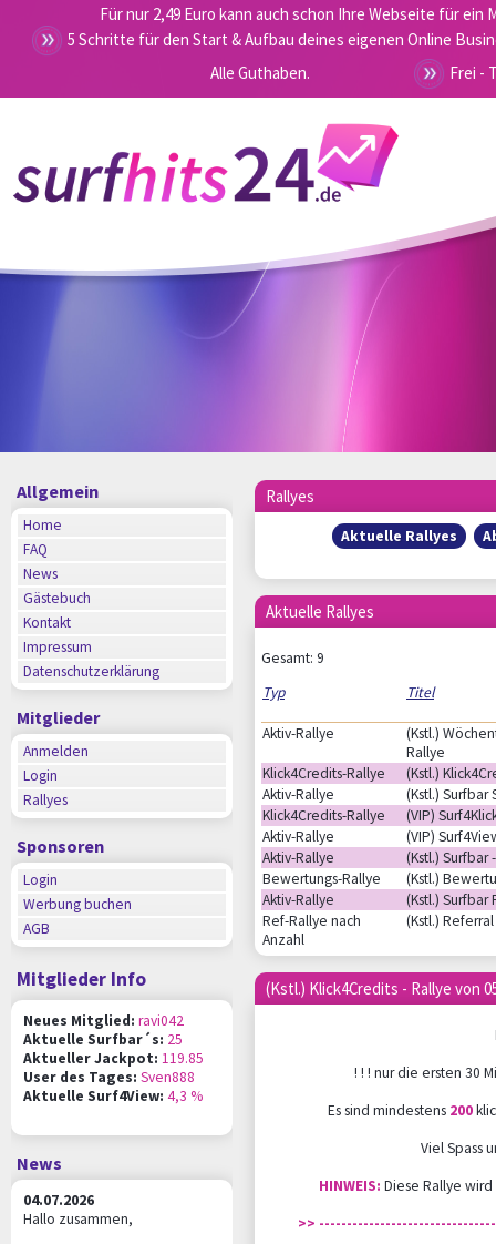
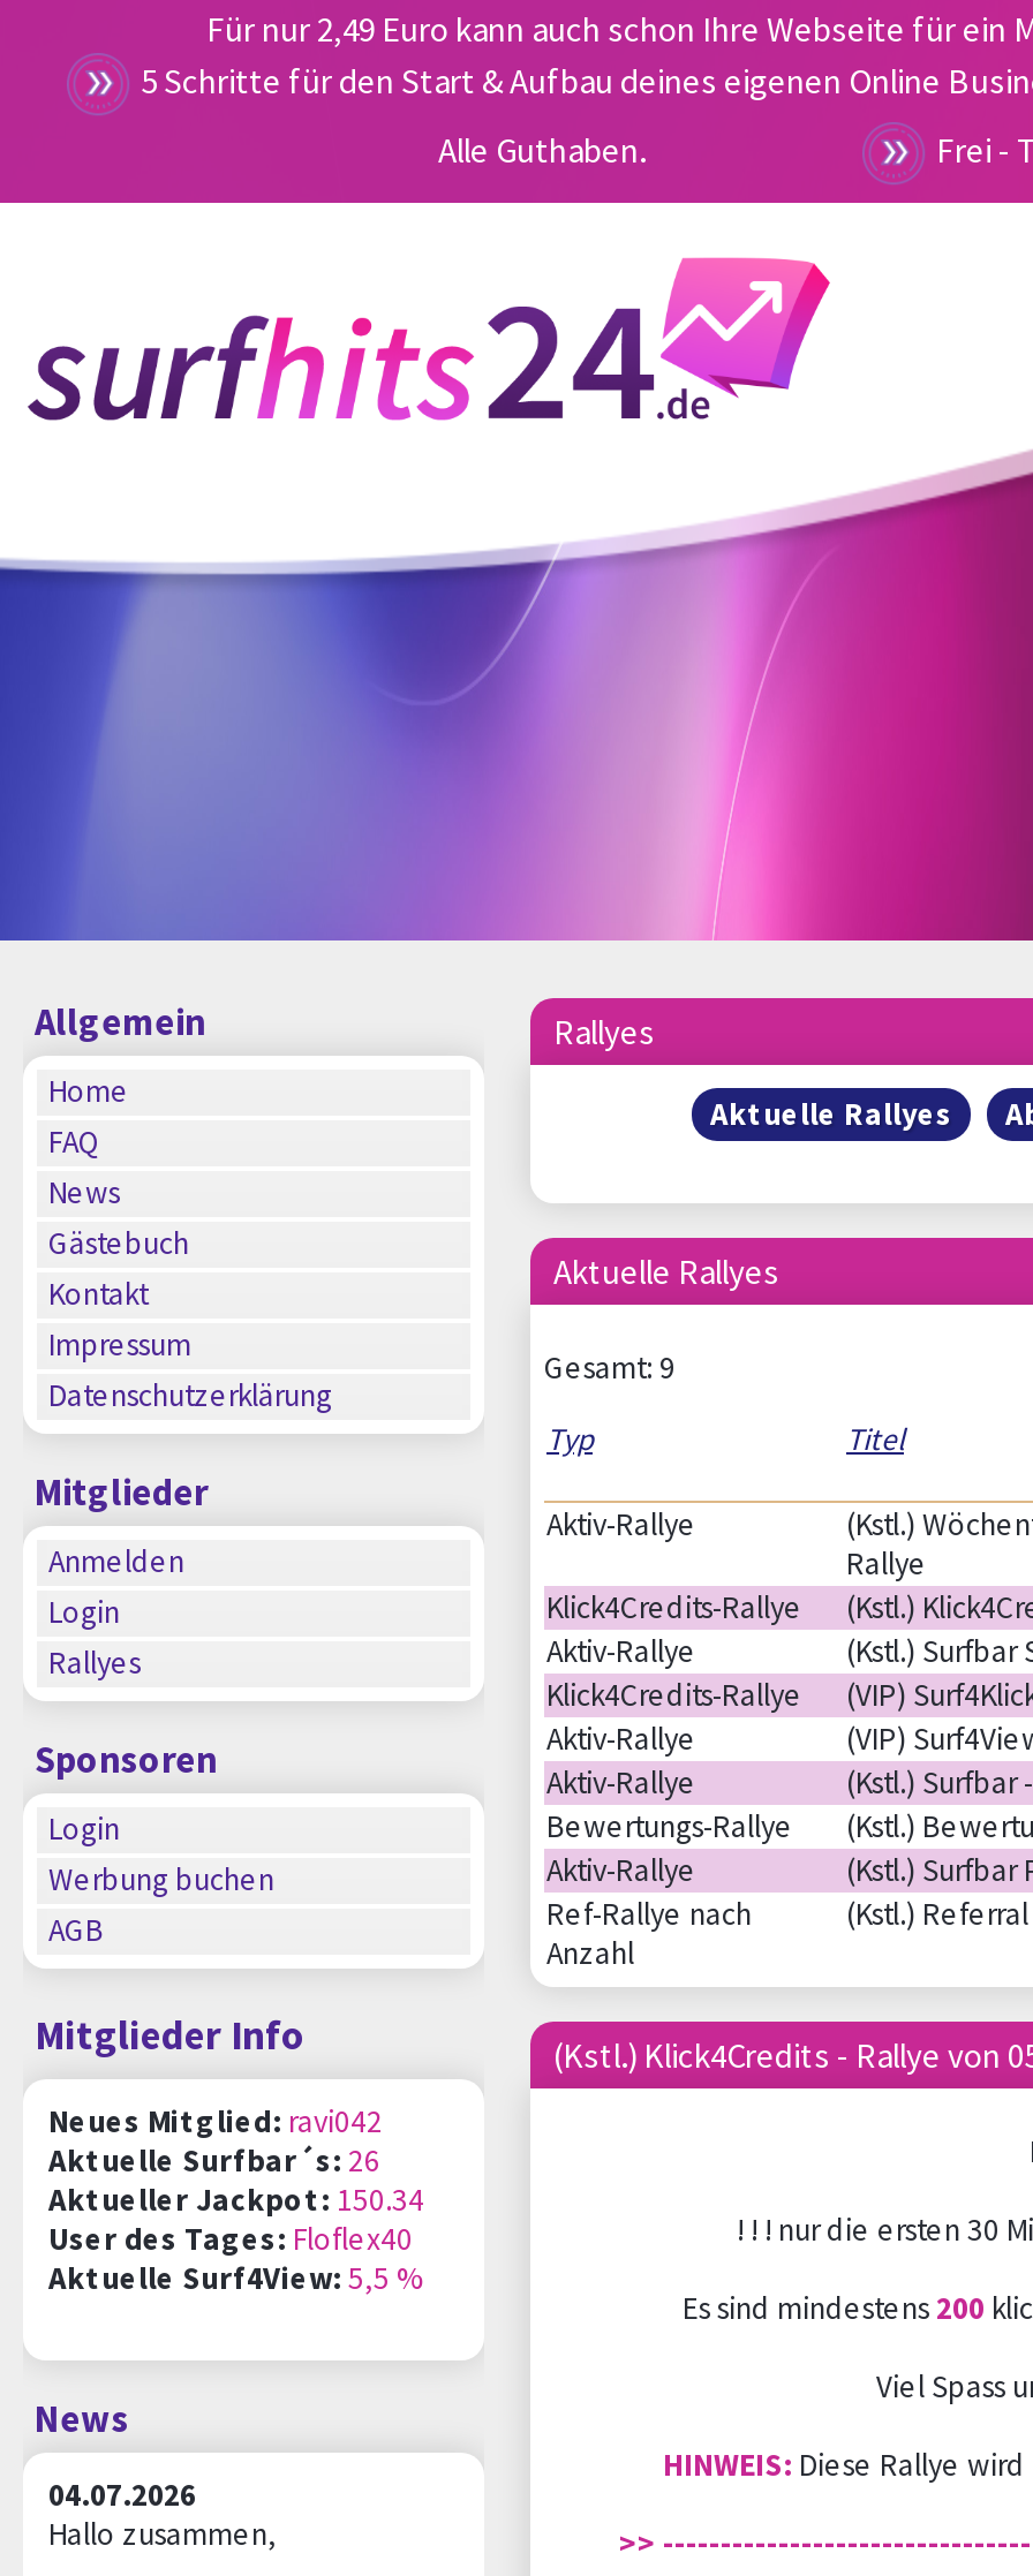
[23,1030,183,1049] Aktuelle Surfbar´s: 25 -> [48,2141,380,2181] Aktuelle Surfbar´s: 26
[23,1049,204,1068] Aktueller Jackpot: 119.85 -> [48,2181,424,2220] Aktueller Jackpot: 150.34
[23,1068,195,1087] User des Tages: Sven888 -> [48,2220,413,2259] User des Tages: Floflex40
[23,1087,203,1105] Aktuelle Surf4View: 4,3 % -> [48,2259,422,2298] Aktuelle Surf4View: 5,5 %

